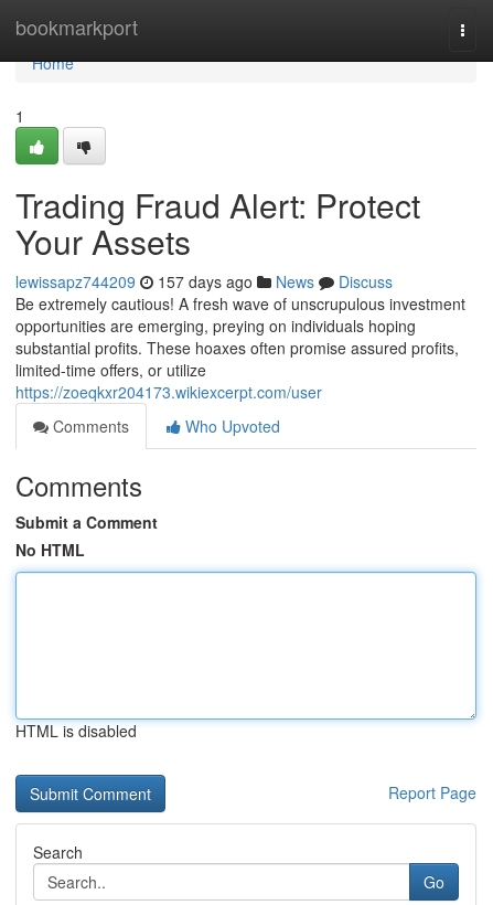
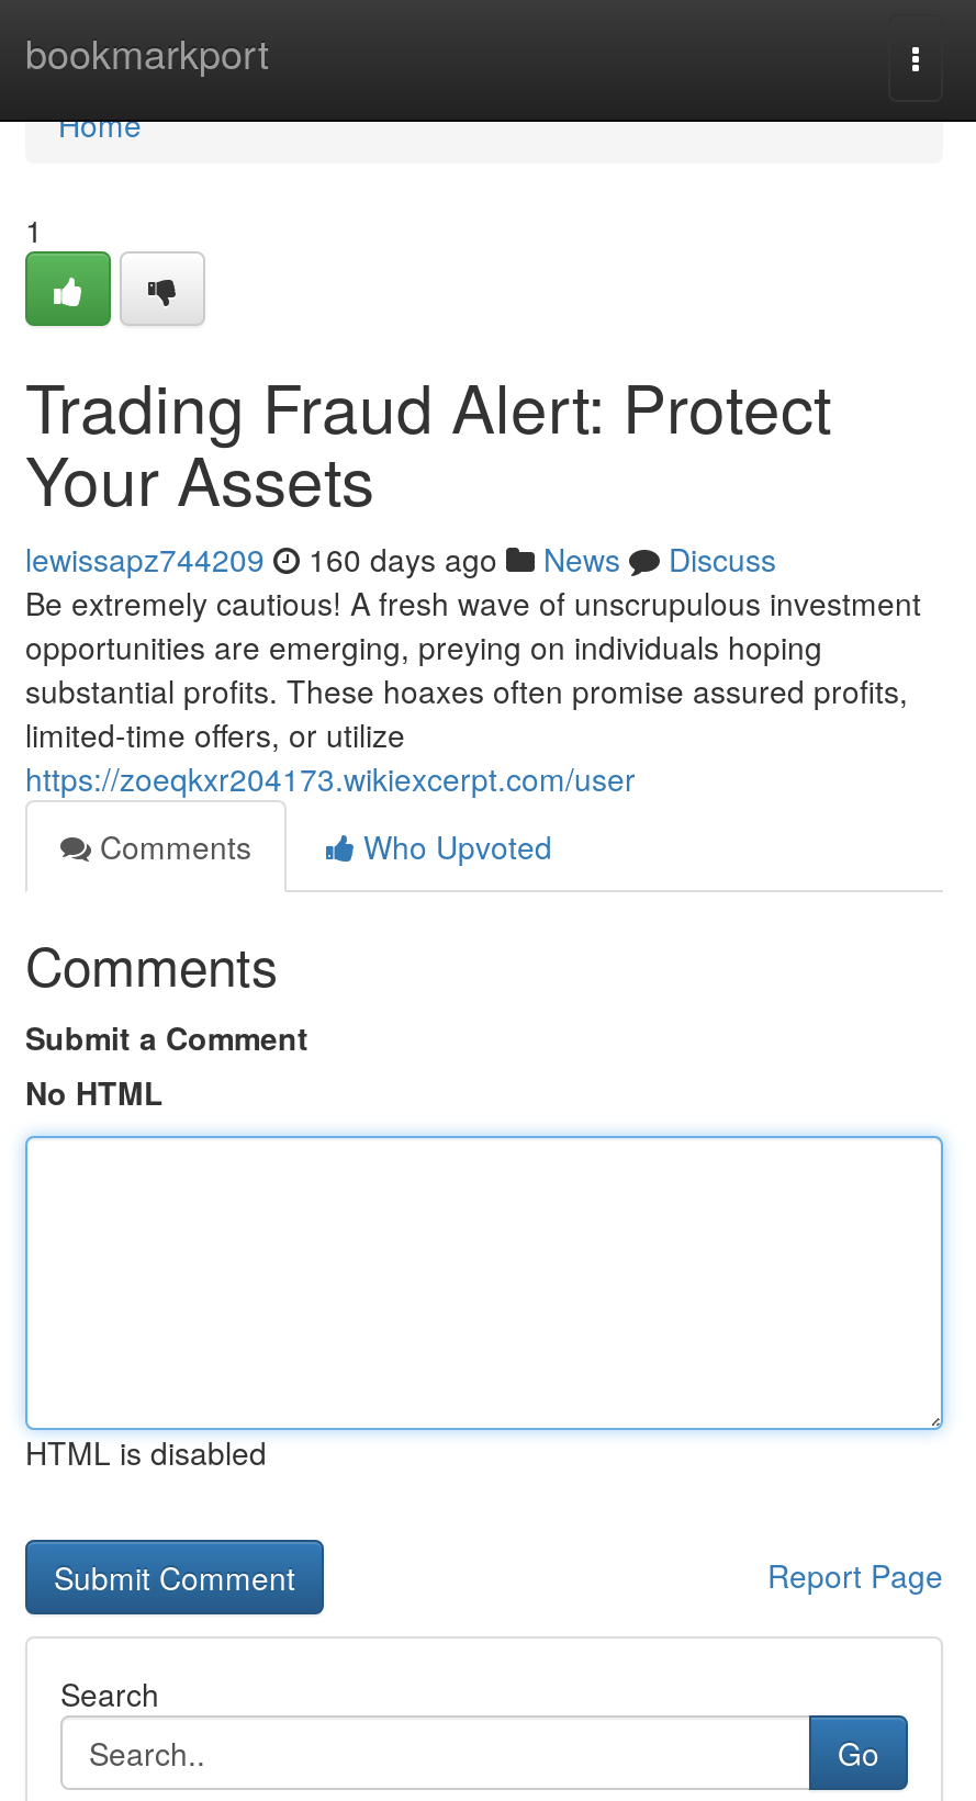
[15,270,393,292] lewissapz744209 157 days ago News Discuss -> [25,537,776,581] lewissapz744209 160 days ago News Discuss

